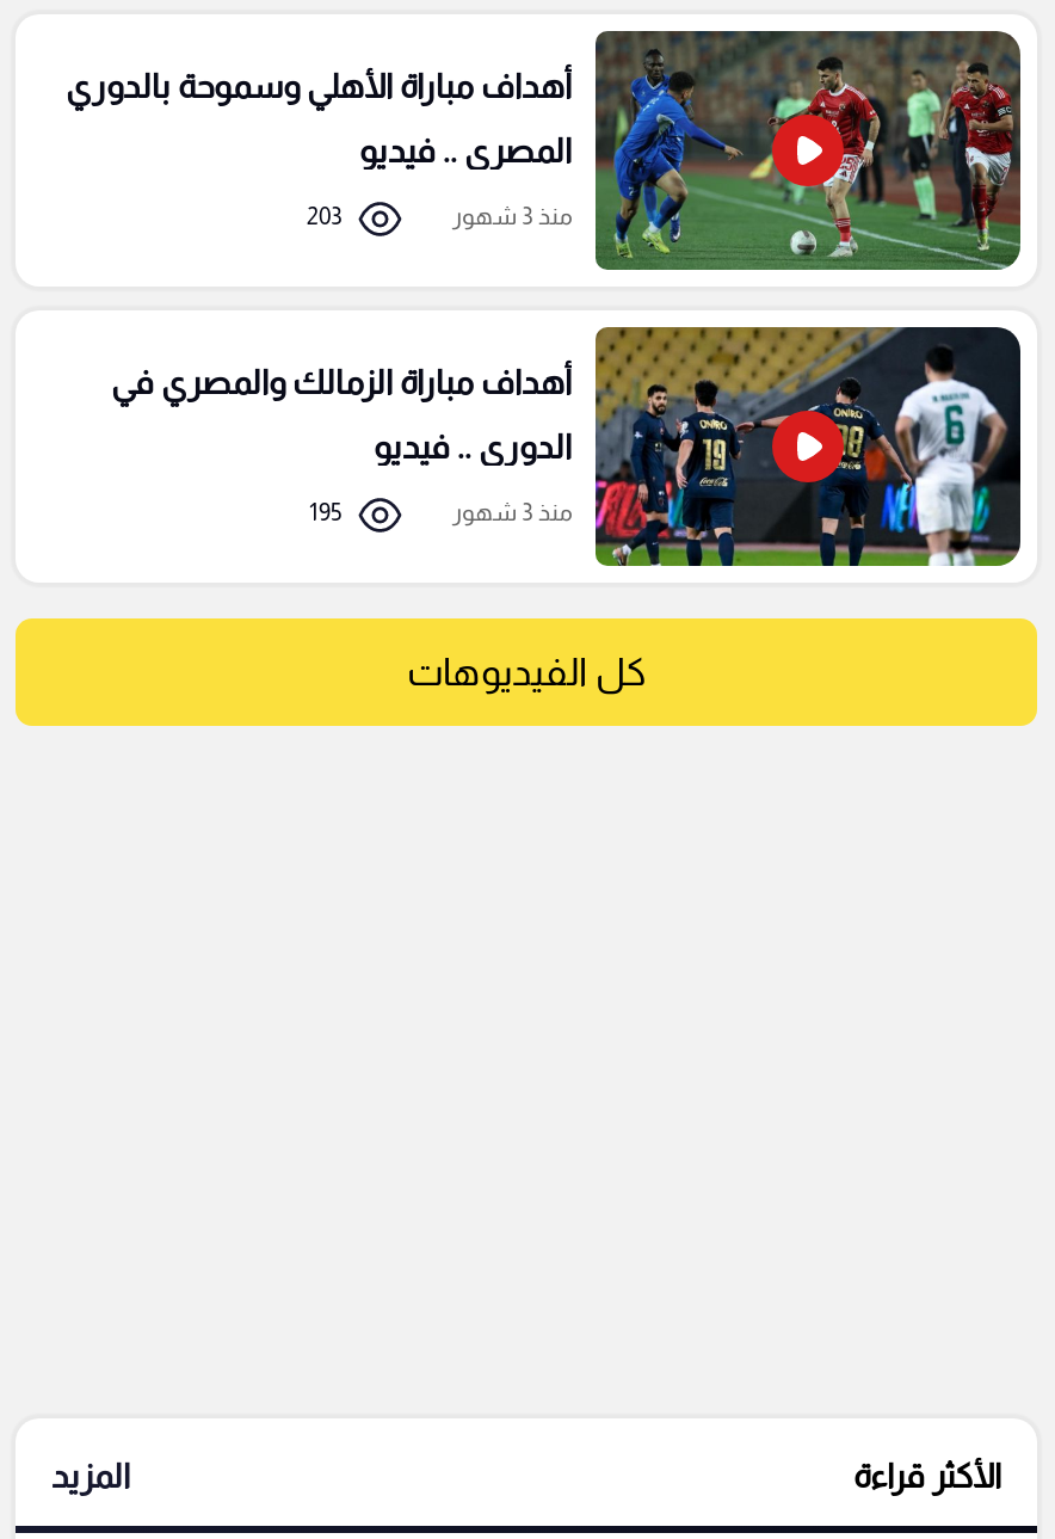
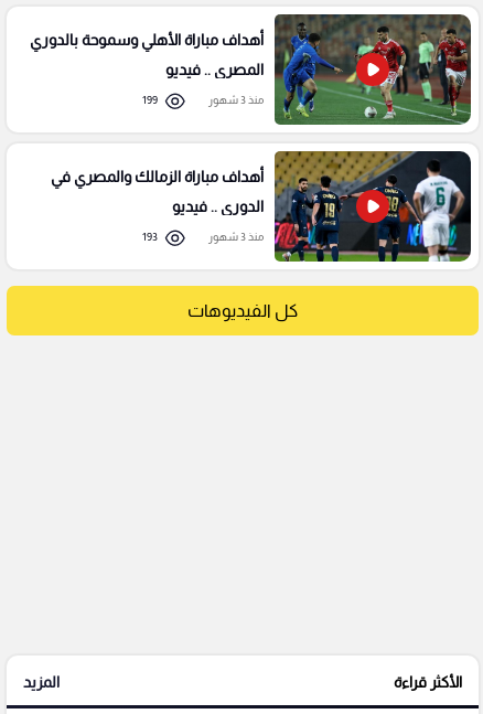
[307,203,343,230] 203 -> [142,94,158,106] 199
[309,500,343,526] 195 -> [142,231,158,243] 193

